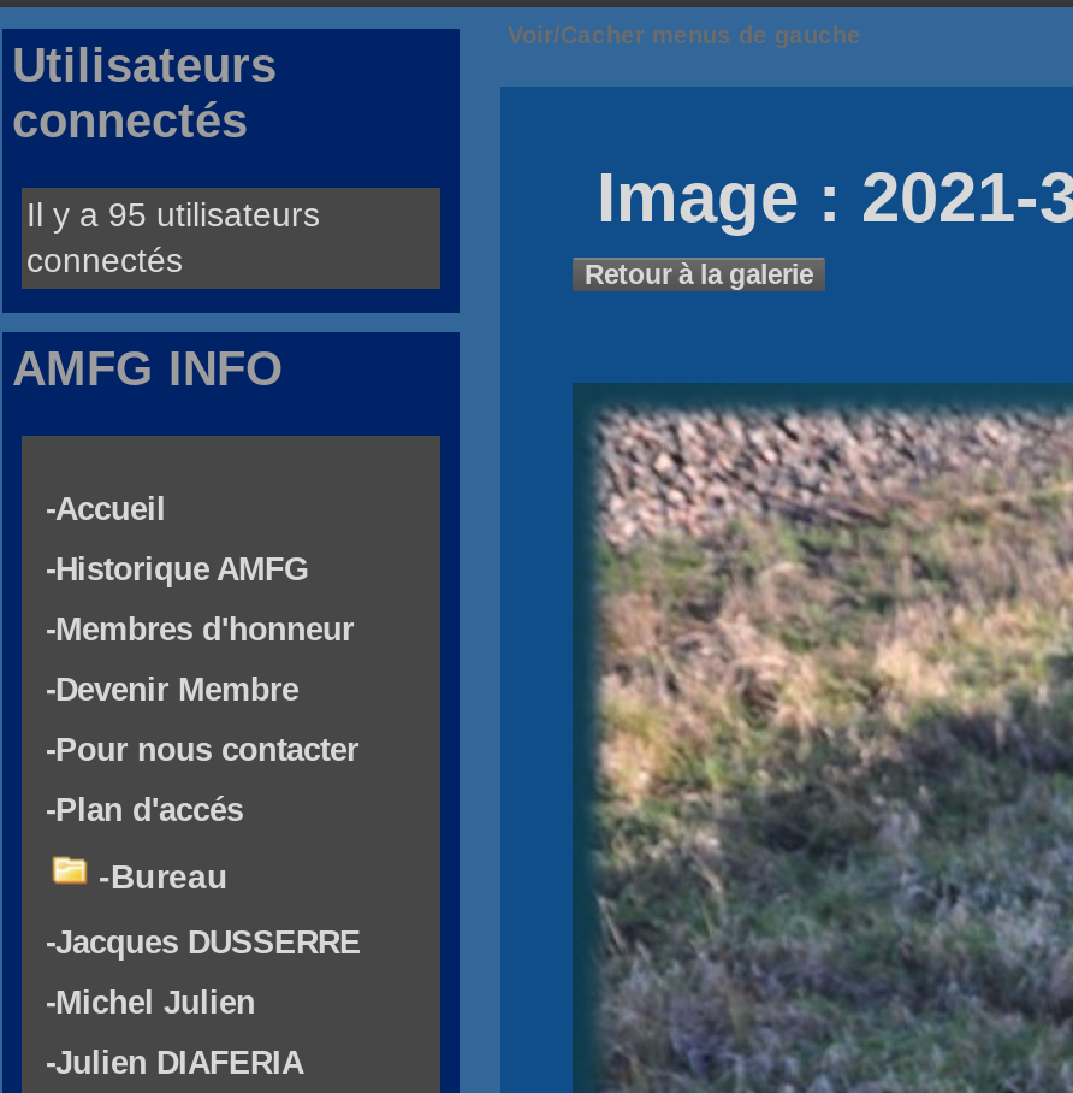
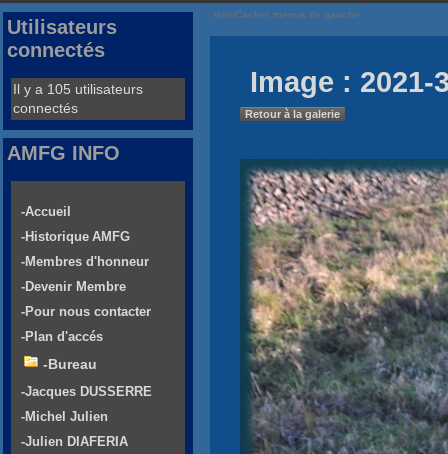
[26,196,320,235] Il y a 95 utilisateurs -> [13,81,143,97] Il y a 105 utilisateurs

